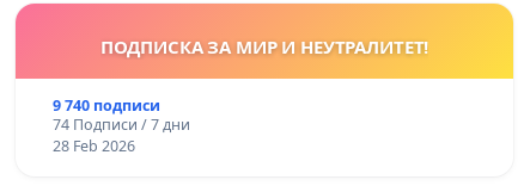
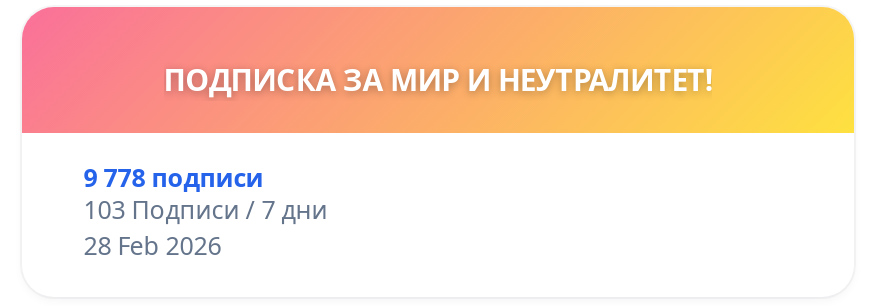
[52,95,160,116] 9 740 подписи -> [84,160,264,194] 9 778 подписи
[52,114,190,135] 74 Подписи / 7 дни -> [84,192,328,226] 103 Подписи / 7 дни

